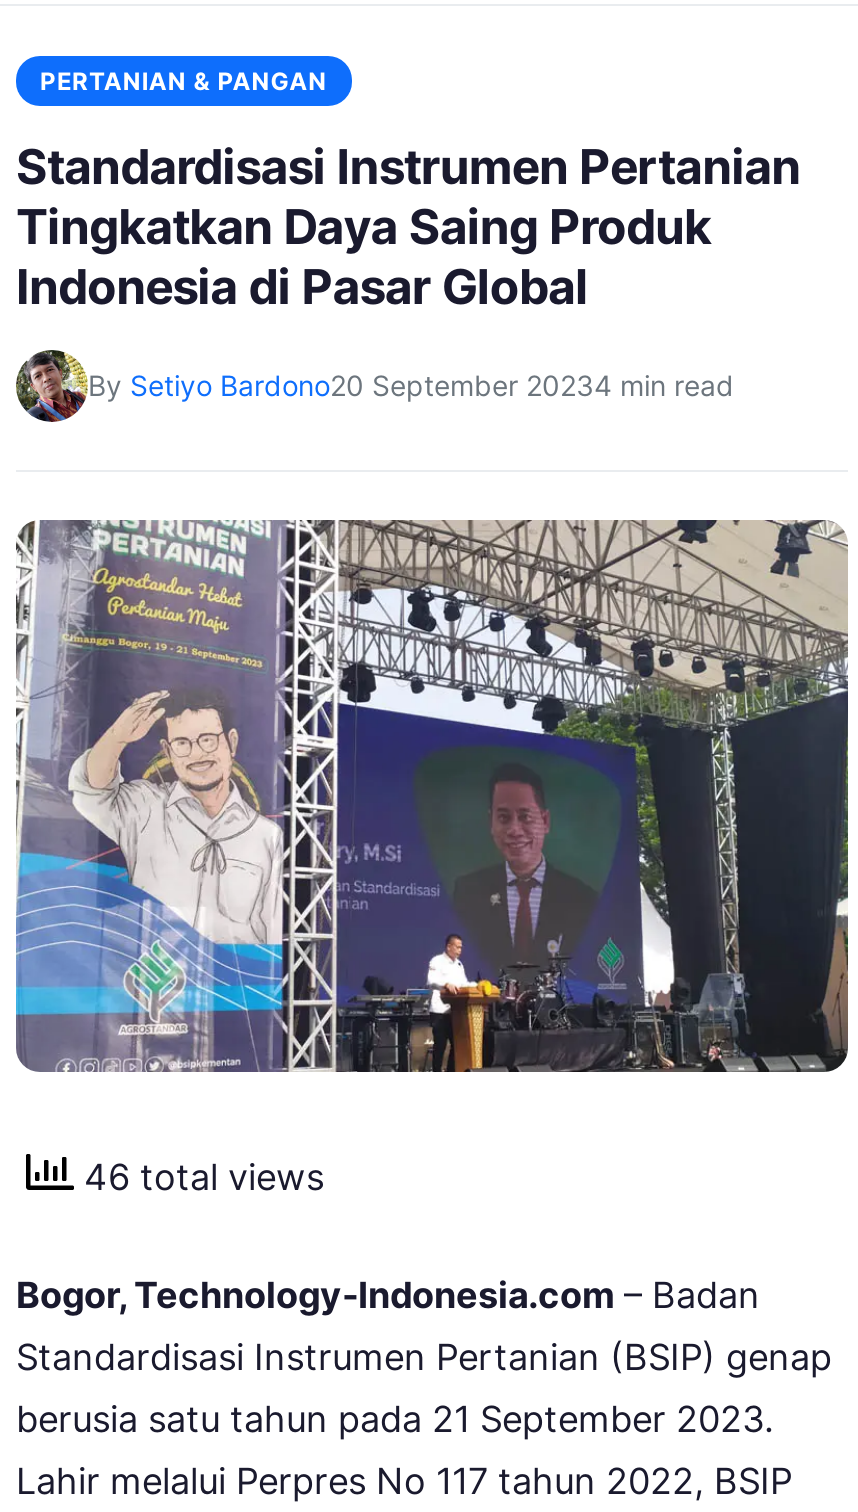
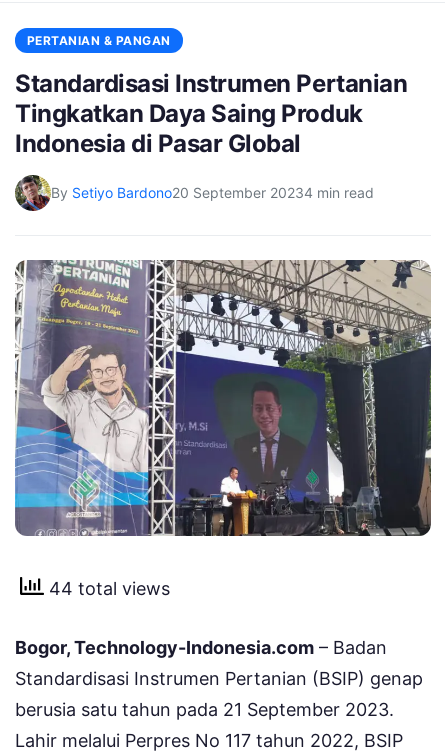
[74,1156,324,1198] 46 total views -> [44,578,170,599] 44 total views

